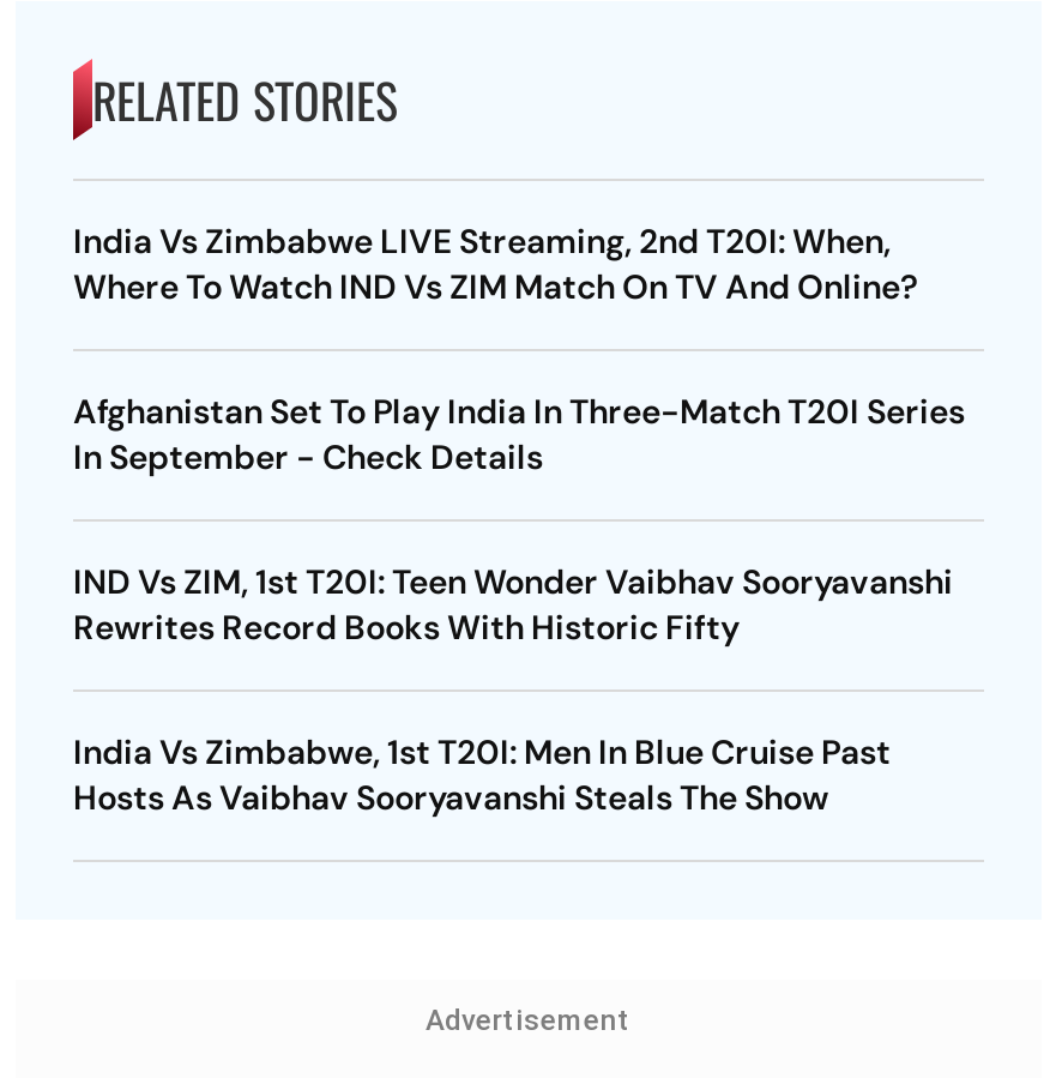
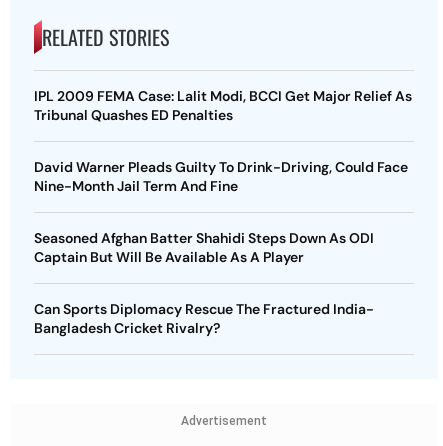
[73,218,917,307] India Vs Zimbabwe LIVE Streaming, 2nd T20I: When, | Where To Watch IND Vs ZIM Match On TV And Online? -> [34,87,412,124] IPL 2009 FEMA Case: Lalit Modi, BCCI Get Major Relief As | Tribunal Quashes ED Penalties
[73,388,965,477] Afghanistan Set To Play India In Three-Match T20I Series | In September - Check Details -> [34,158,408,195] David Warner Pleads Guilty To Drink-Driving, Could Face | Nine-Month Jail Term And Fine
[73,559,953,647] IND Vs ZIM, 1st T20I: Teen Wonder Vaibhav Sooryavanshi | Rewrites Record Books With Historic Fifty -> [34,229,374,266] Seasoned Afghan Batter Shahidi Steps Down As ODI | Captain But Will Be Available As A Player
[73,729,891,818] India Vs Zimbabwe, 1st T20I: Men In Blue Cruise Past | Hosts As Vaibhav Sooryavanshi Steals The Show -> [34,300,374,337] Can Sports Diplomacy Rescue The Fractured India- | Bangladesh Cricket Rivalry?

